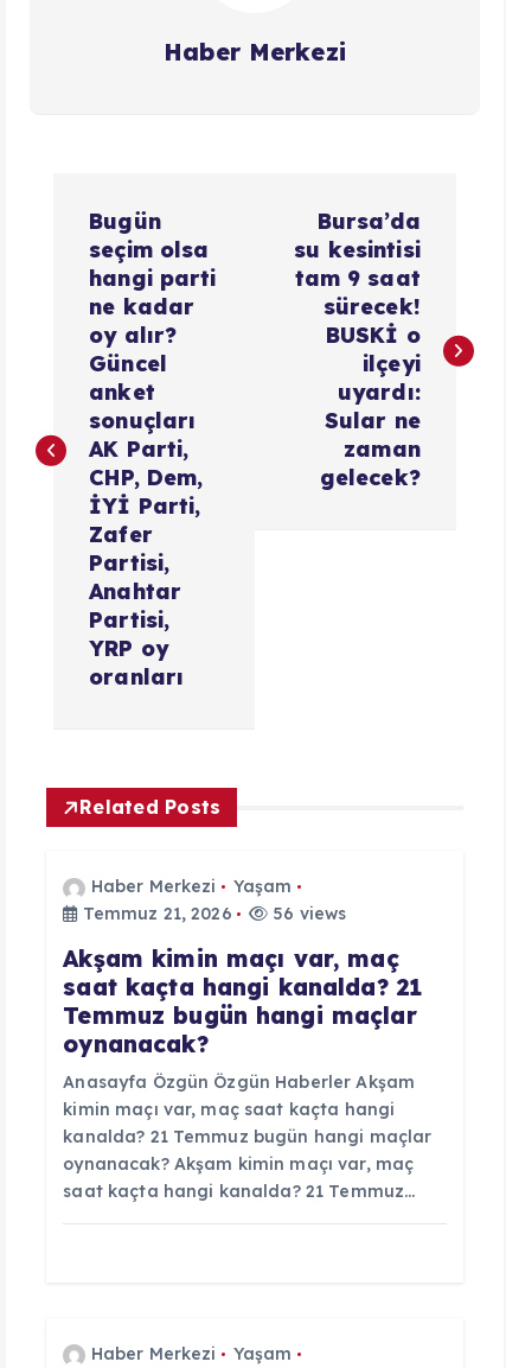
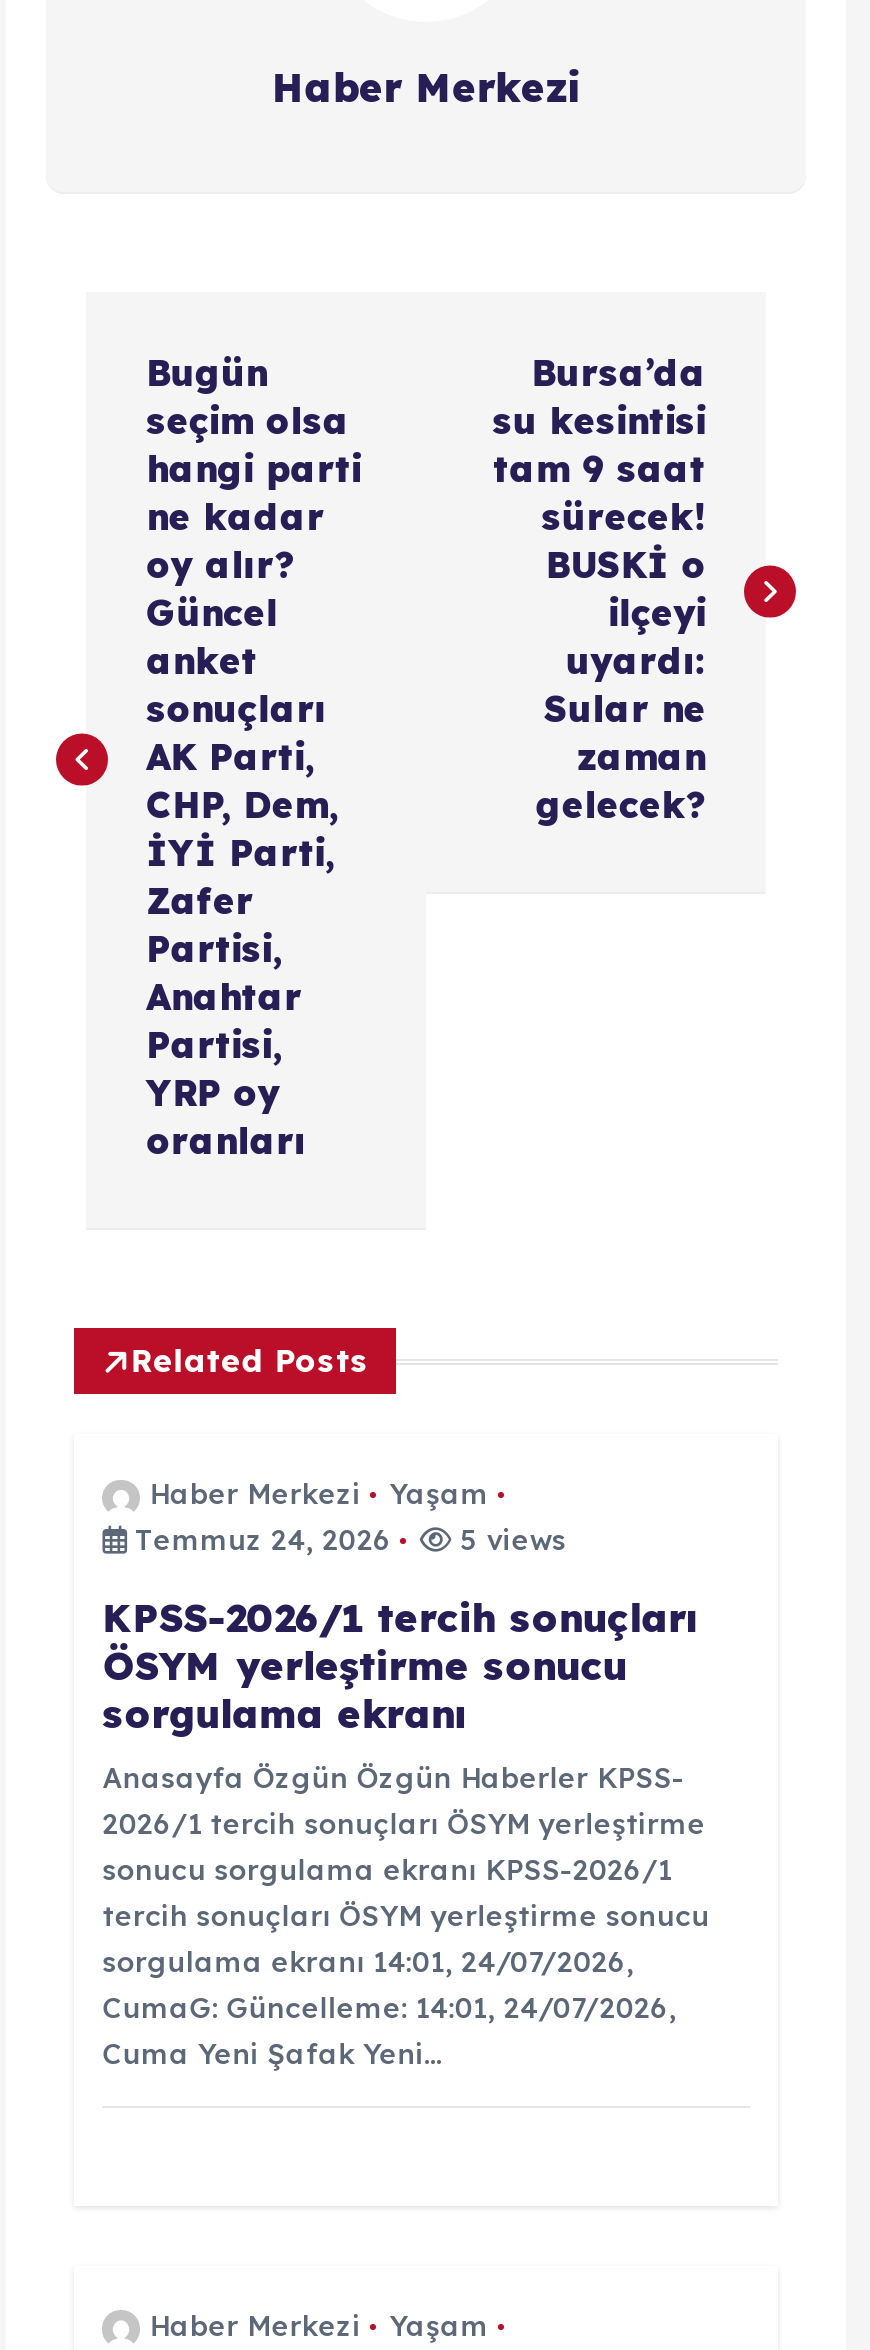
[77,903,346,925] Temmuz 21, 2026 | 56 views -> [127,1523,566,1559] Temmuz 24, 2026 | 5 views
[63,945,422,1059] Akşam kimin maçı var, maç | saat kaçta hangi kanalda? 21 | Temmuz bugün hangi maçlar | oynanacak? -> [102,1593,698,1737] KPSS-2026/1 tercih sonuçları | ÖSYM yerleştirme sonucu | sorgulama ekranı
[63,1072,432,1202] Anasayfa Özgün Özgün Haberler Akşam | kimin maçı var, maç saat kaçta hangi | kanalda? 21 Temmuz bugün hangi maçlar | oynanacak? Akşam kimin maçı var, maç | saat kaçta hangi kanalda? 21 Temmuz… -> [102,1759,710,2071] Anasayfa Özgün Özgün Haberler KPSS- | 2026/1 tercih sonuçları ÖSYM yerleştirme | sonucu sorgulama ekranı KPSS-2026/1 | tercih sonuçları ÖSYM yerleştirme sonucu | sorgulama ekranı 14:01, 24/07/2026, | CumaG: Güncelleme: 14:01, 24/07/2026, | Cuma Yeni Şafak Yeni…

